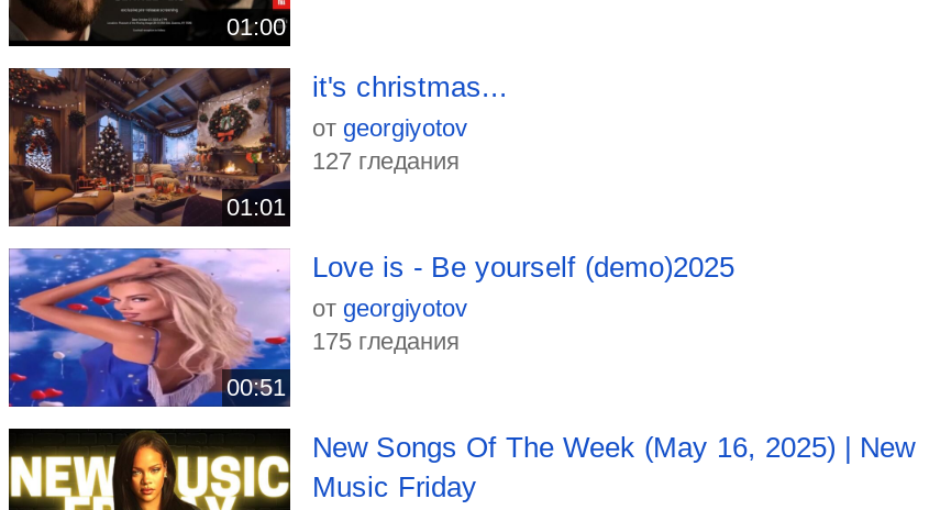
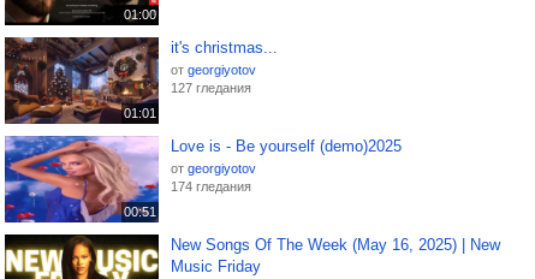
[312,328,460,354] 175 гледания -> [171,179,251,194] 174 гледания

